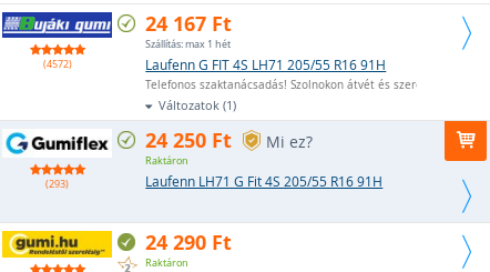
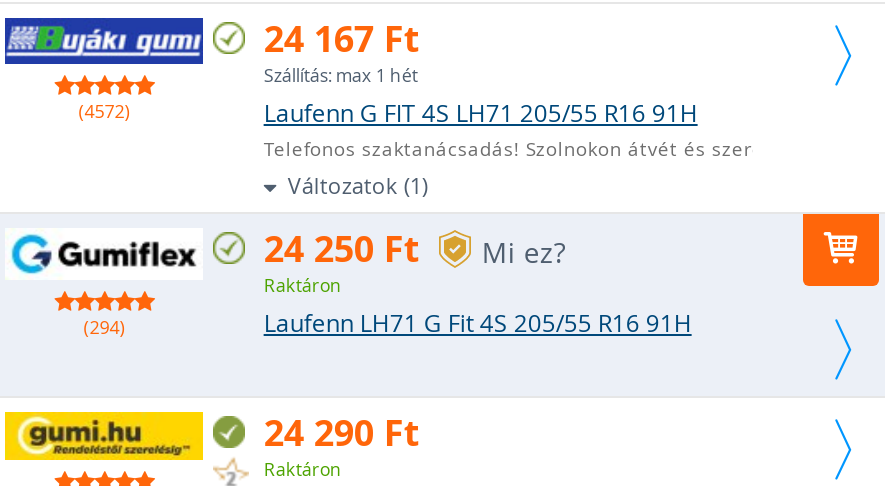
[46,178,69,191] (293) -> [83,316,125,340] (294)

